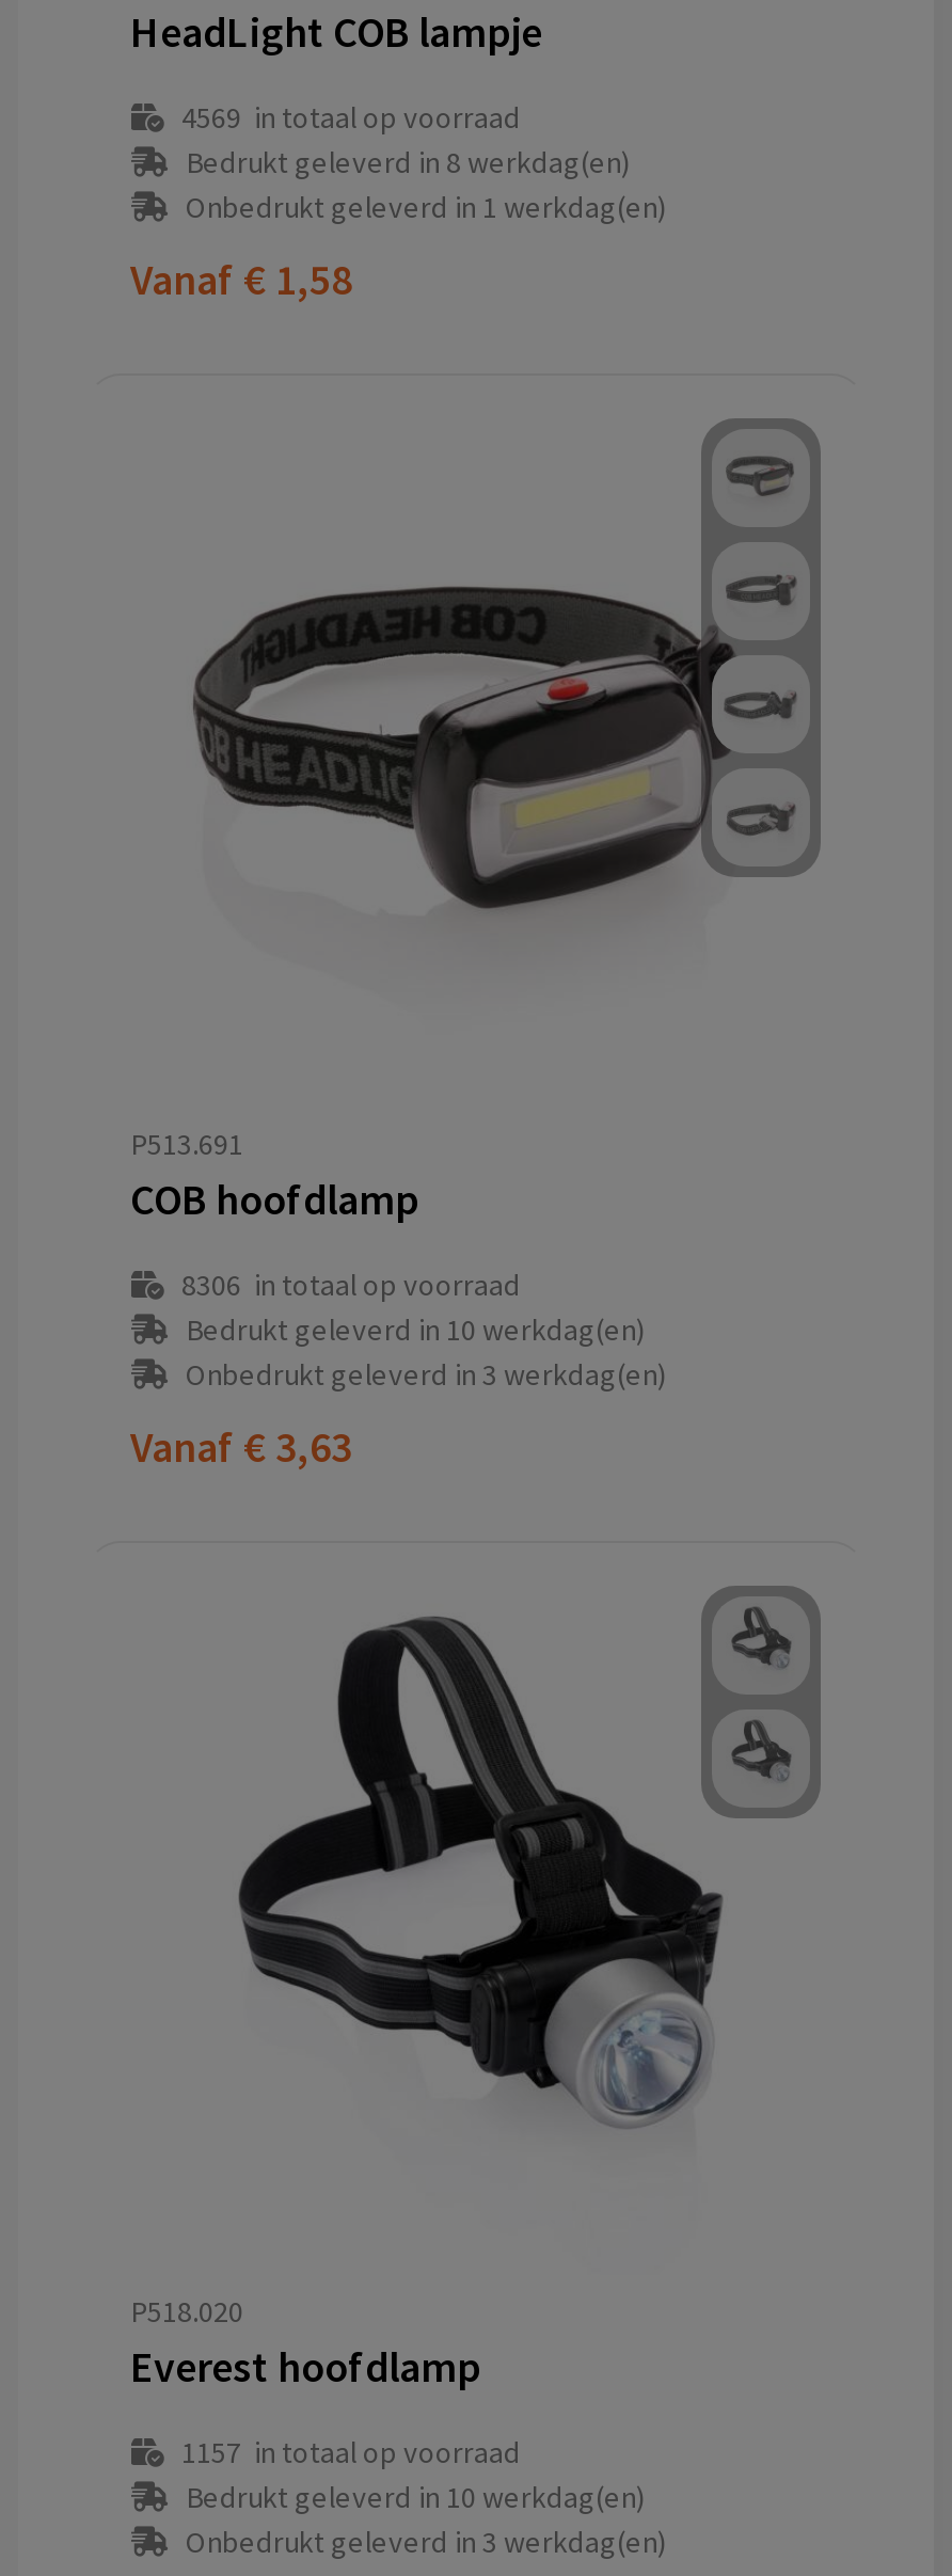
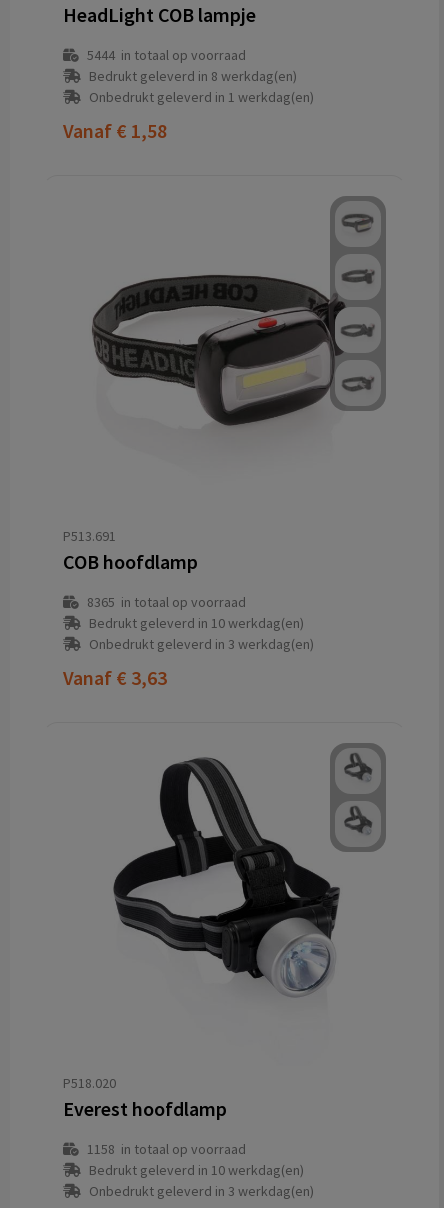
[181,98,521,137] 4569 in totaal op voorraad -> [86,46,245,64] 5444 in totaal op voorraad
[181,1266,521,1304] 8306 in totaal op voorraad -> [86,593,245,611] 8365 in totaal op voorraad
[181,2433,521,2471] 1157 in totaal op voorraad -> [86,1140,245,1158] 1158 in totaal op voorraad

